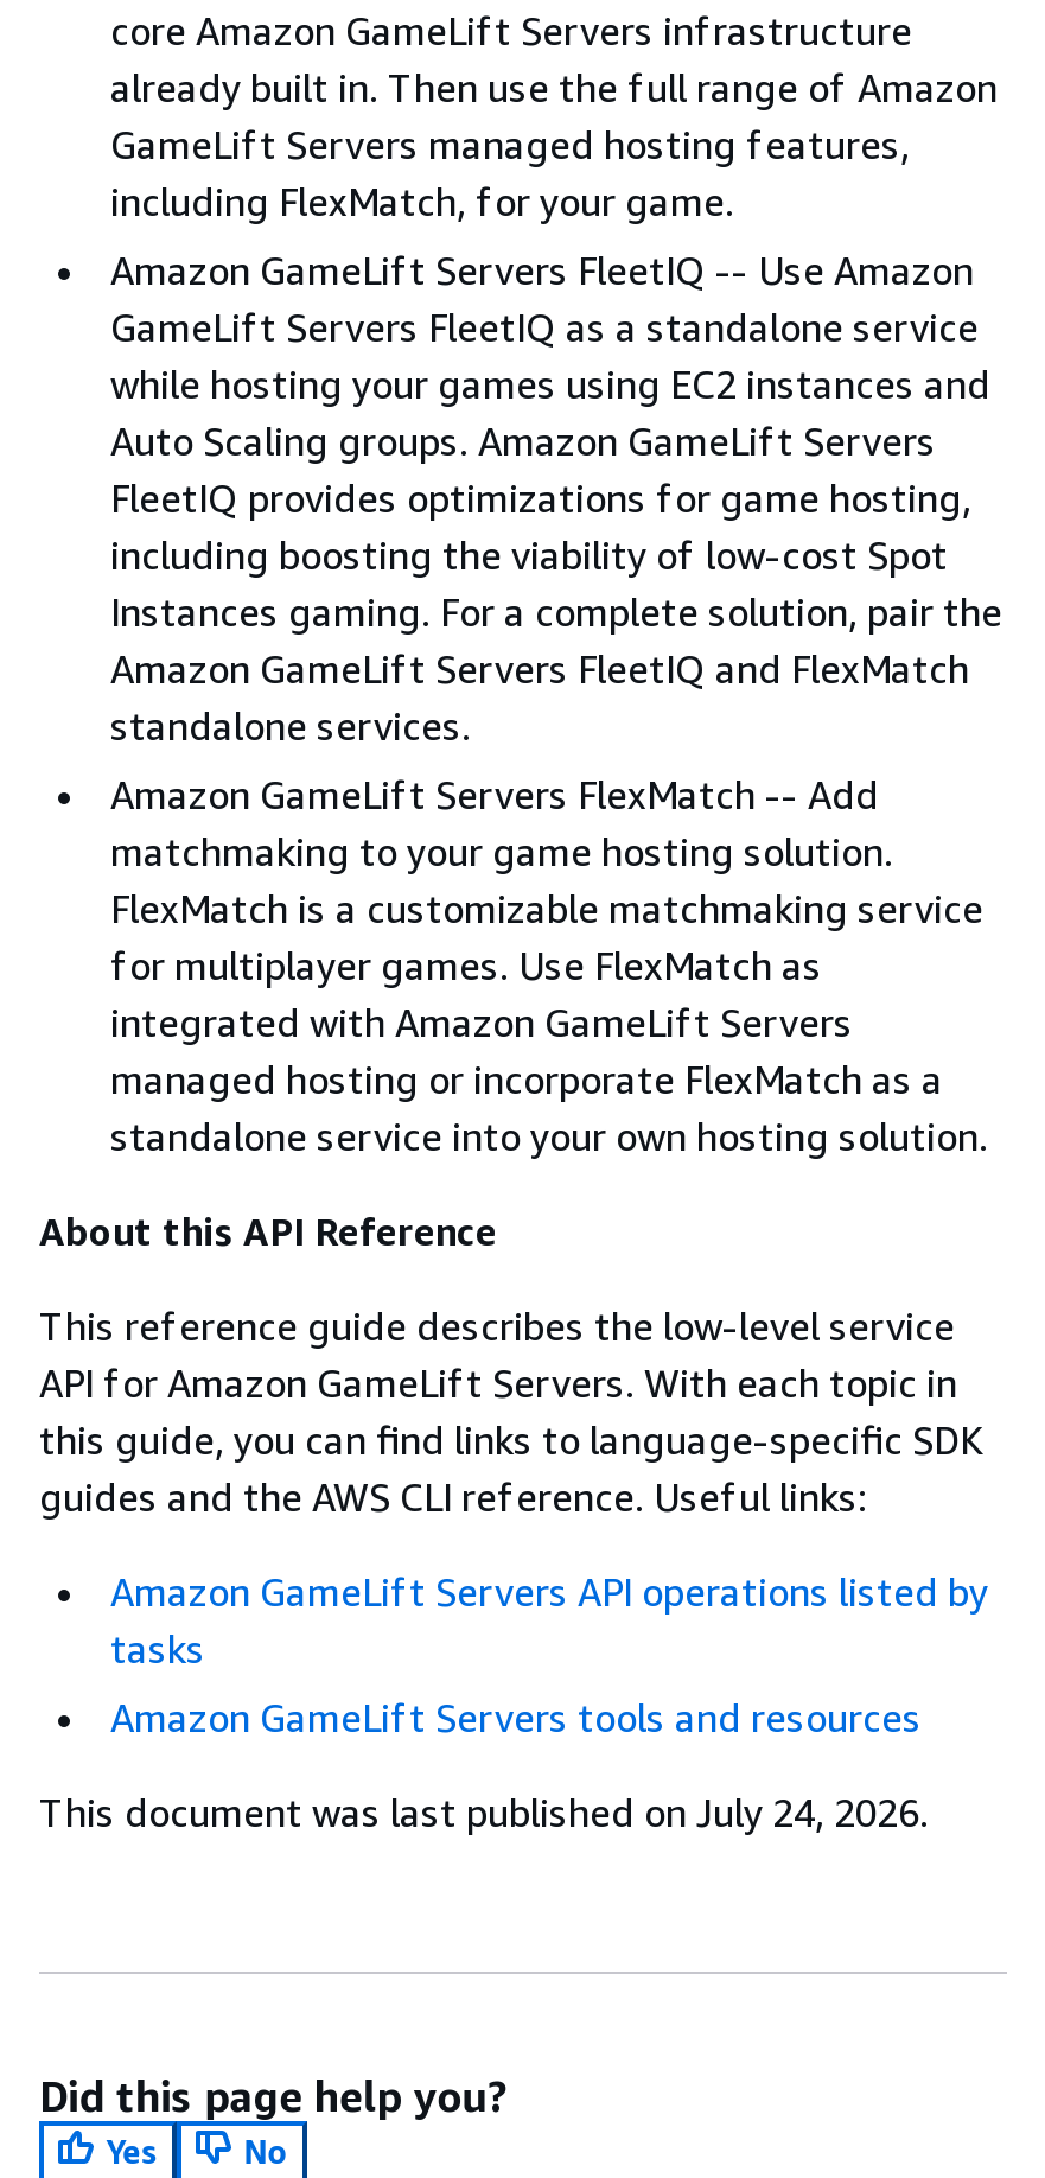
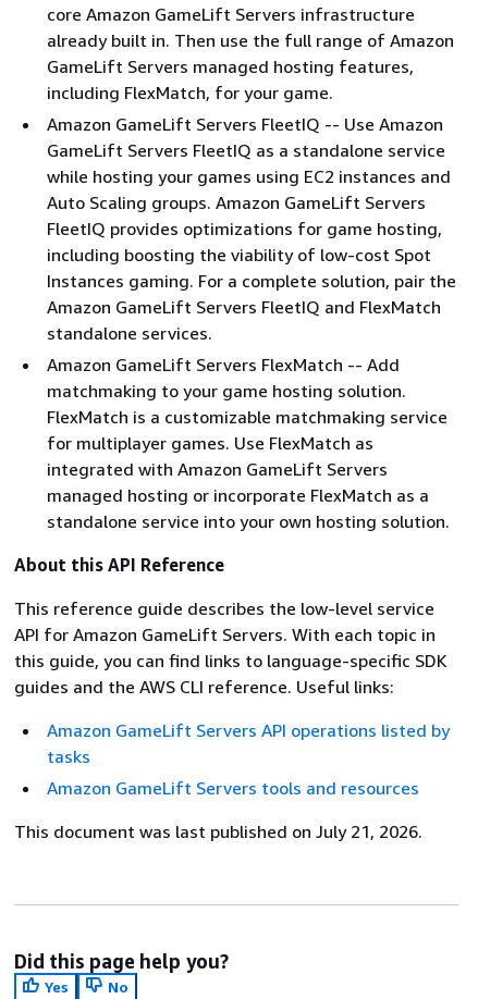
[39,1789,929,1836] This document was last published on July 24, 2026. -> [14,821,422,842] This document was last published on July 21, 2026.

